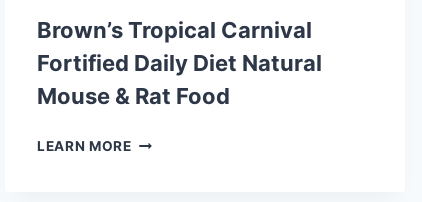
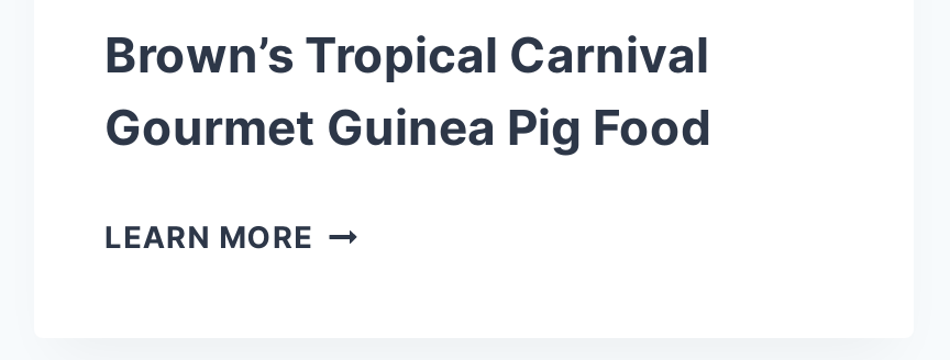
[37,50,322,109] Fortified Daily Diet Natural | Mouse & Rat Food -> [104,99,711,157] Gourmet Guinea Pig Food

